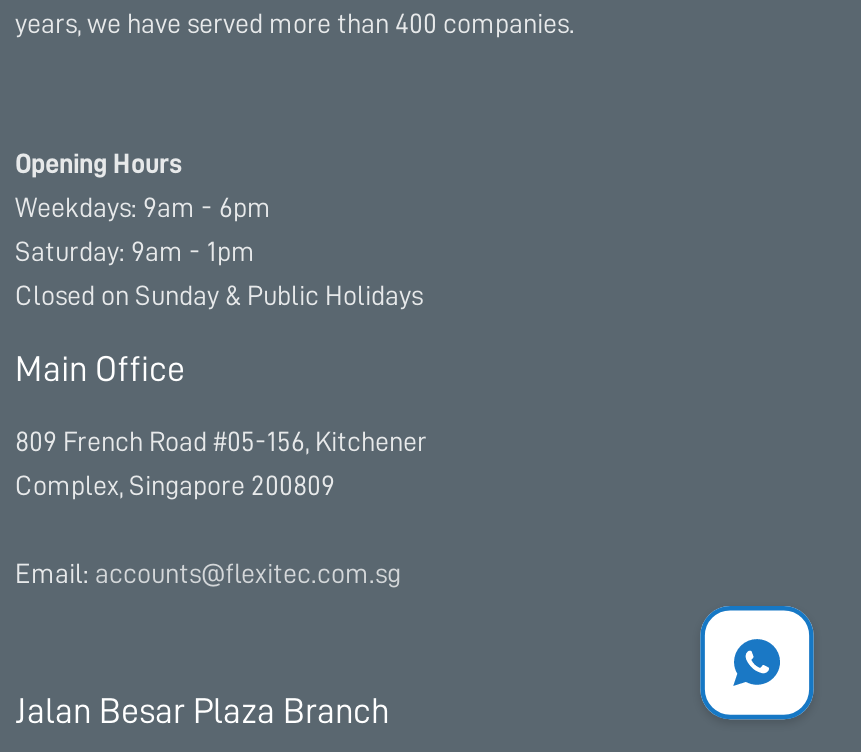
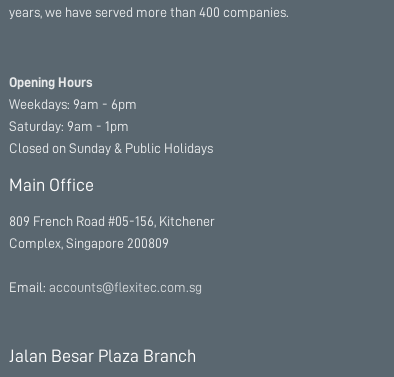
[699,605,815,721] [image] -> none

